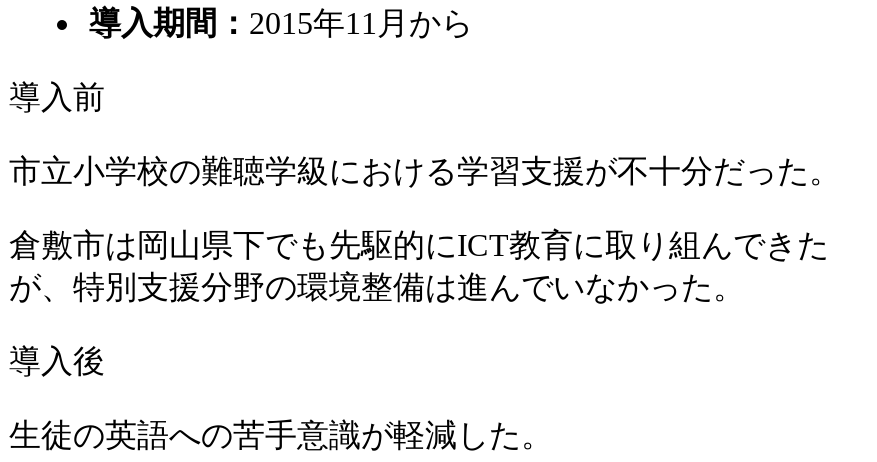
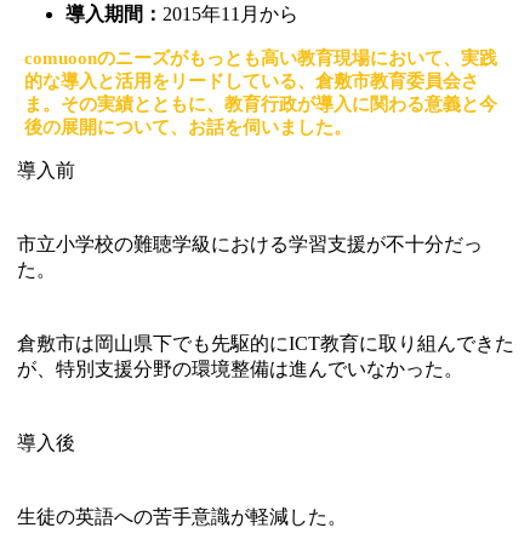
none -> [24,48,497,136] comuoonのニーズがもっとも高い教育現場において、実践 | 的な導入と活用をリードしている、倉敷市教育委員会さ | ま。その実績とともに、教育行政が導入に関わる意義と今 | 後の展開について、お話を伺いました。

